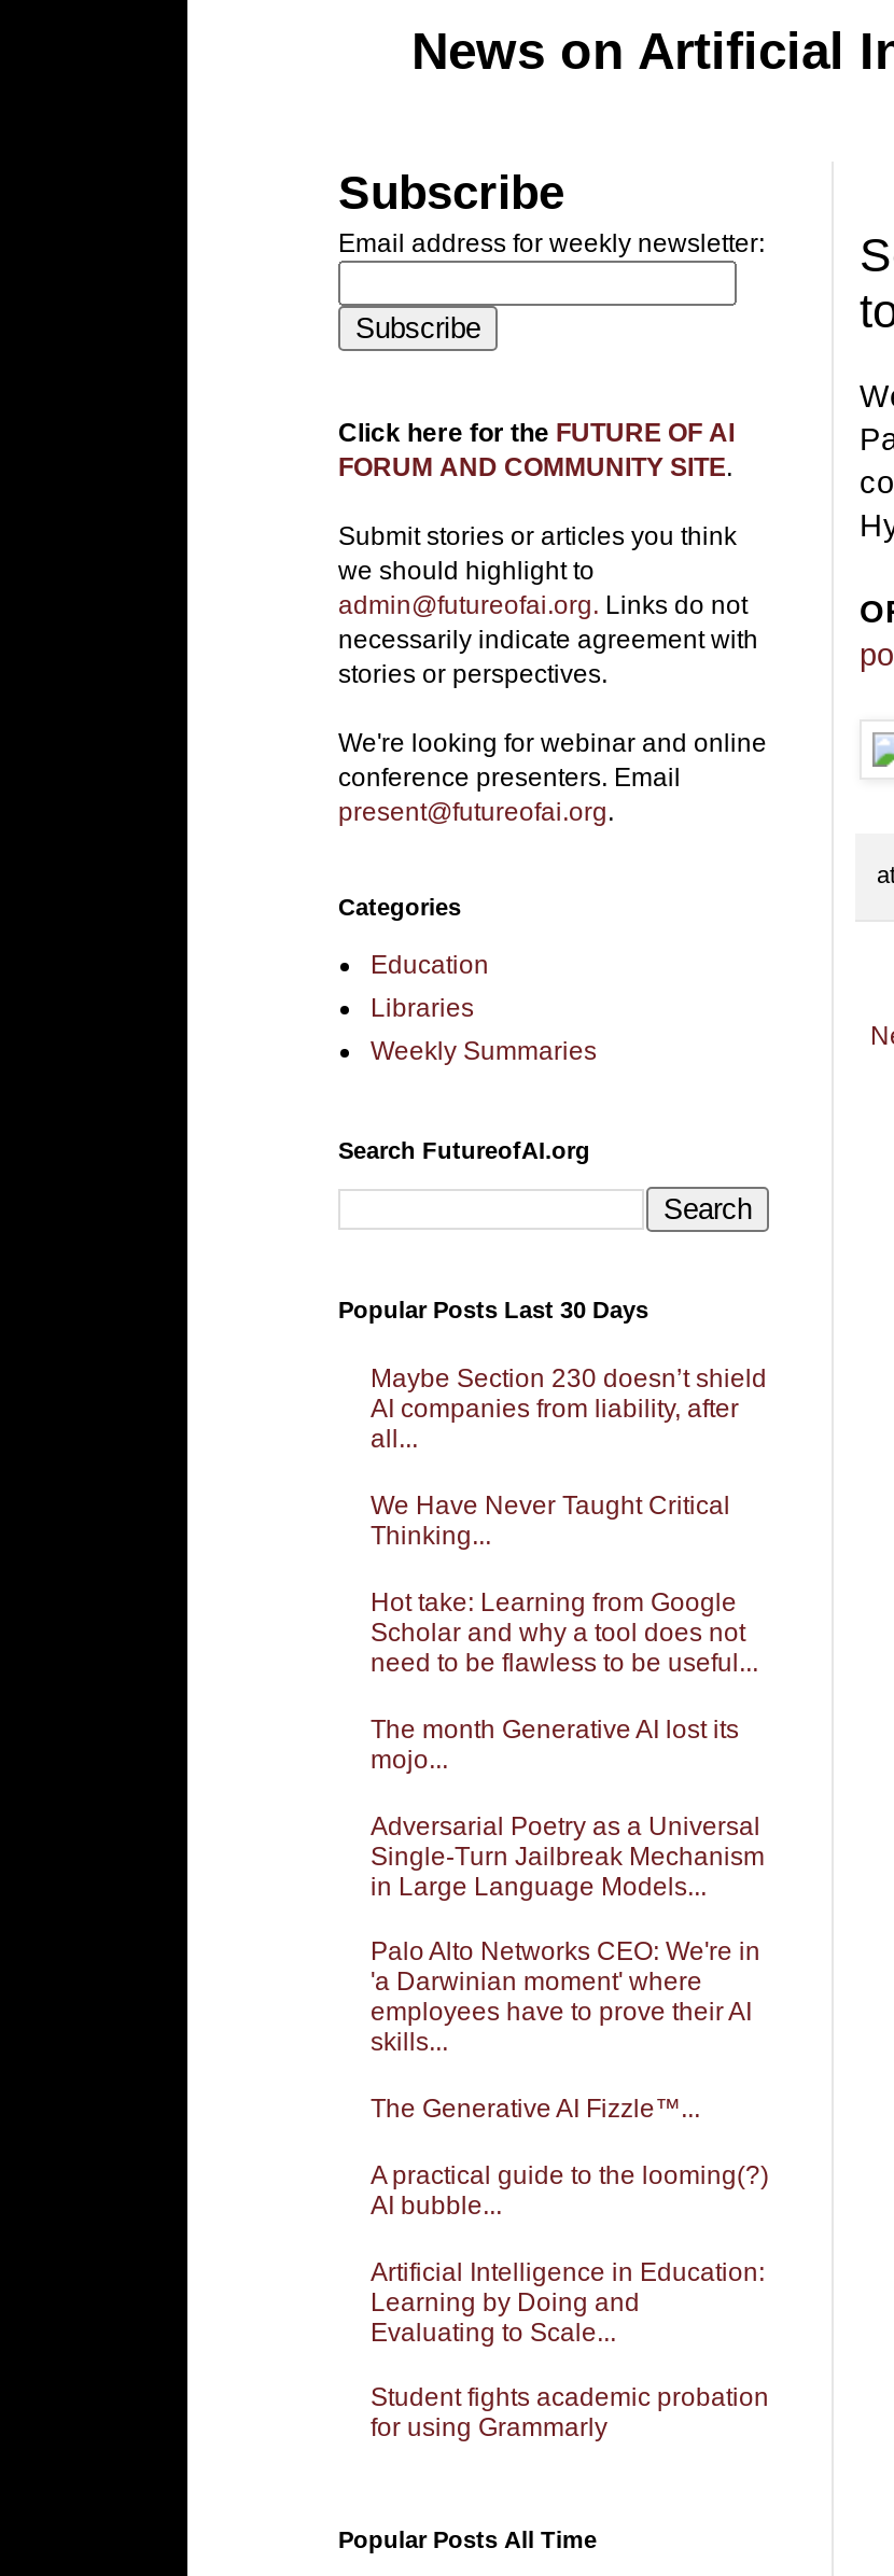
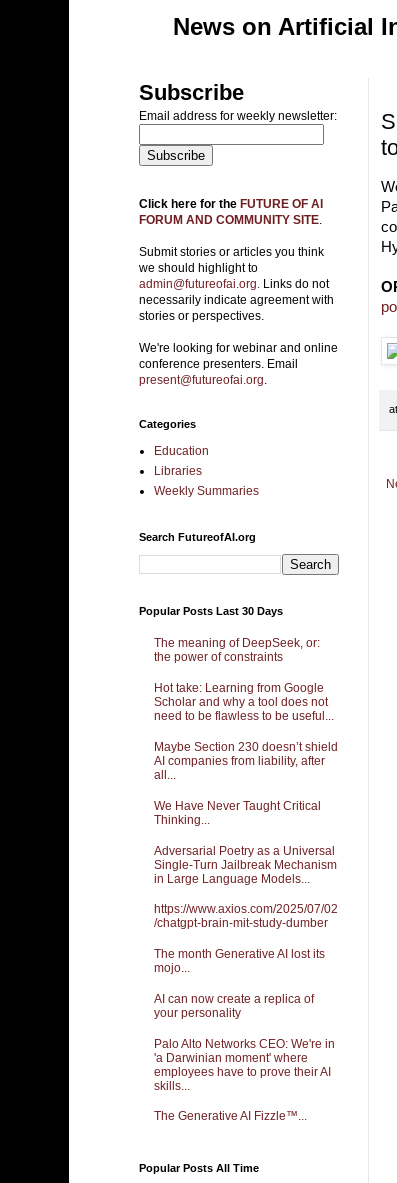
none -> [154,636,320,664] The meaning of DeepSeek, or: | the power of constraints
moved [371,1364,767,1551] -> [154,740,338,827]: Maybe Section 230 doesn’t shield | AI companies from liability, after | all... | We Have Never Taught Critical | Thinking...
moved [371,1587,758,1678] -> [154,681,334,723]: Hot take: Learning from Google | Scholar and why a tool does not | need to be flawless to be useful...
moved [371,1714,739,1774] -> [154,947,325,975]: The month Generative AI lost its | mojo...
none -> [154,902,338,1020] https://www.axios.com/2025/07/02 | /chatgpt-brain-mit-study-dumber | AI can now create a replica of | your personality
moved [371,1937,760,2124] -> [154,1037,335,1123]: Palo Alto Networks CEO: We're in | 'a Darwinian moment' where | employees have to prove their AI | skills... | The Generative AI Fizzle™...
[371,2160,769,2443] A practical guide to the looming(?) | AI bubble... | Artificial Intelligence in Education: | Learning by Doing and | Evaluating to Scale... | Student fights academic probation | for using Grammarly -> none

